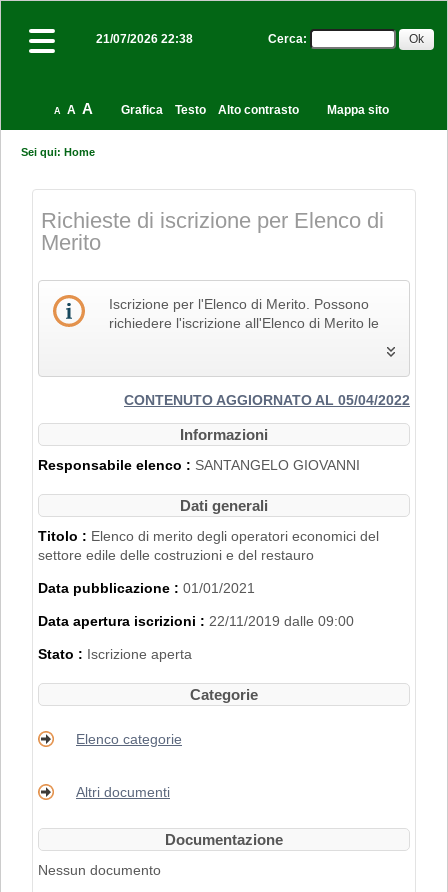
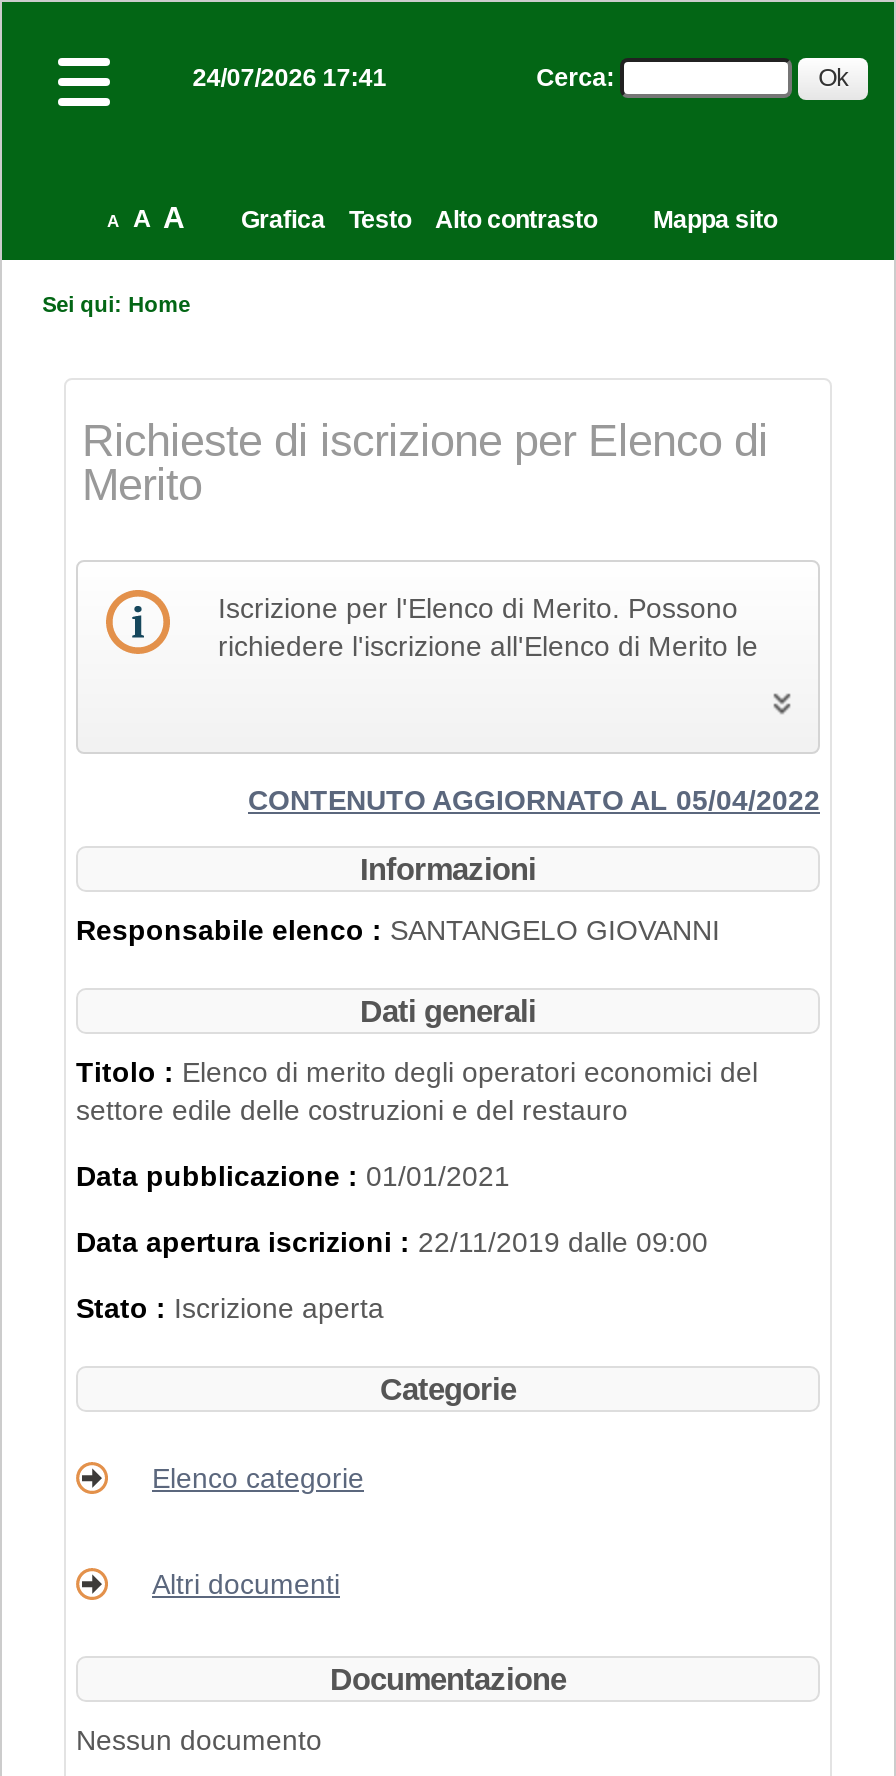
[96,32,193,46] 21/07/2026 22:38 -> [193,64,387,92] 24/07/2026 17:41

